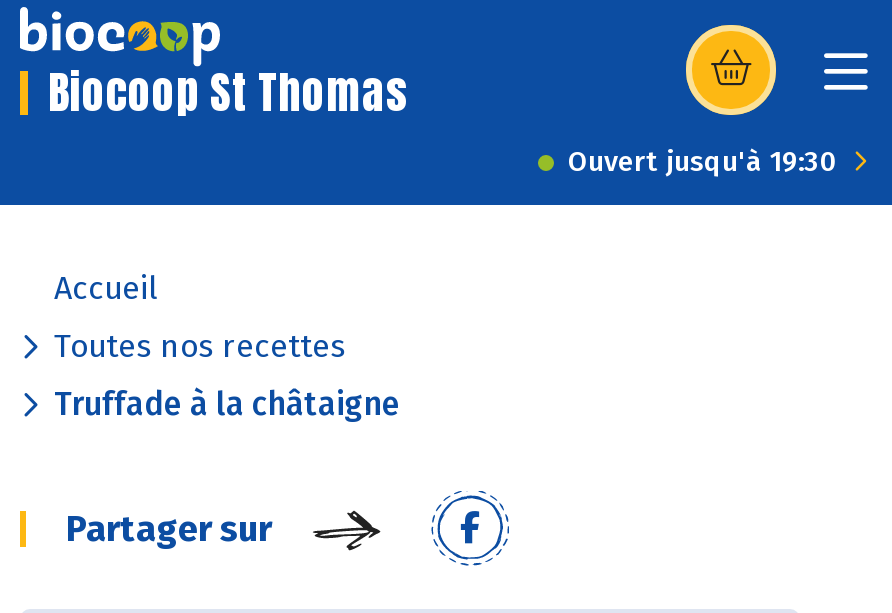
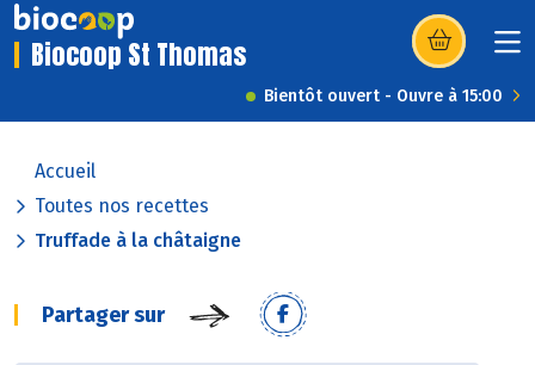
[568,145,838,179] Ouvert jusqu'à 19:30 -> [264,86,503,106] Bientôt ouvert - Ouvre à 15:00

